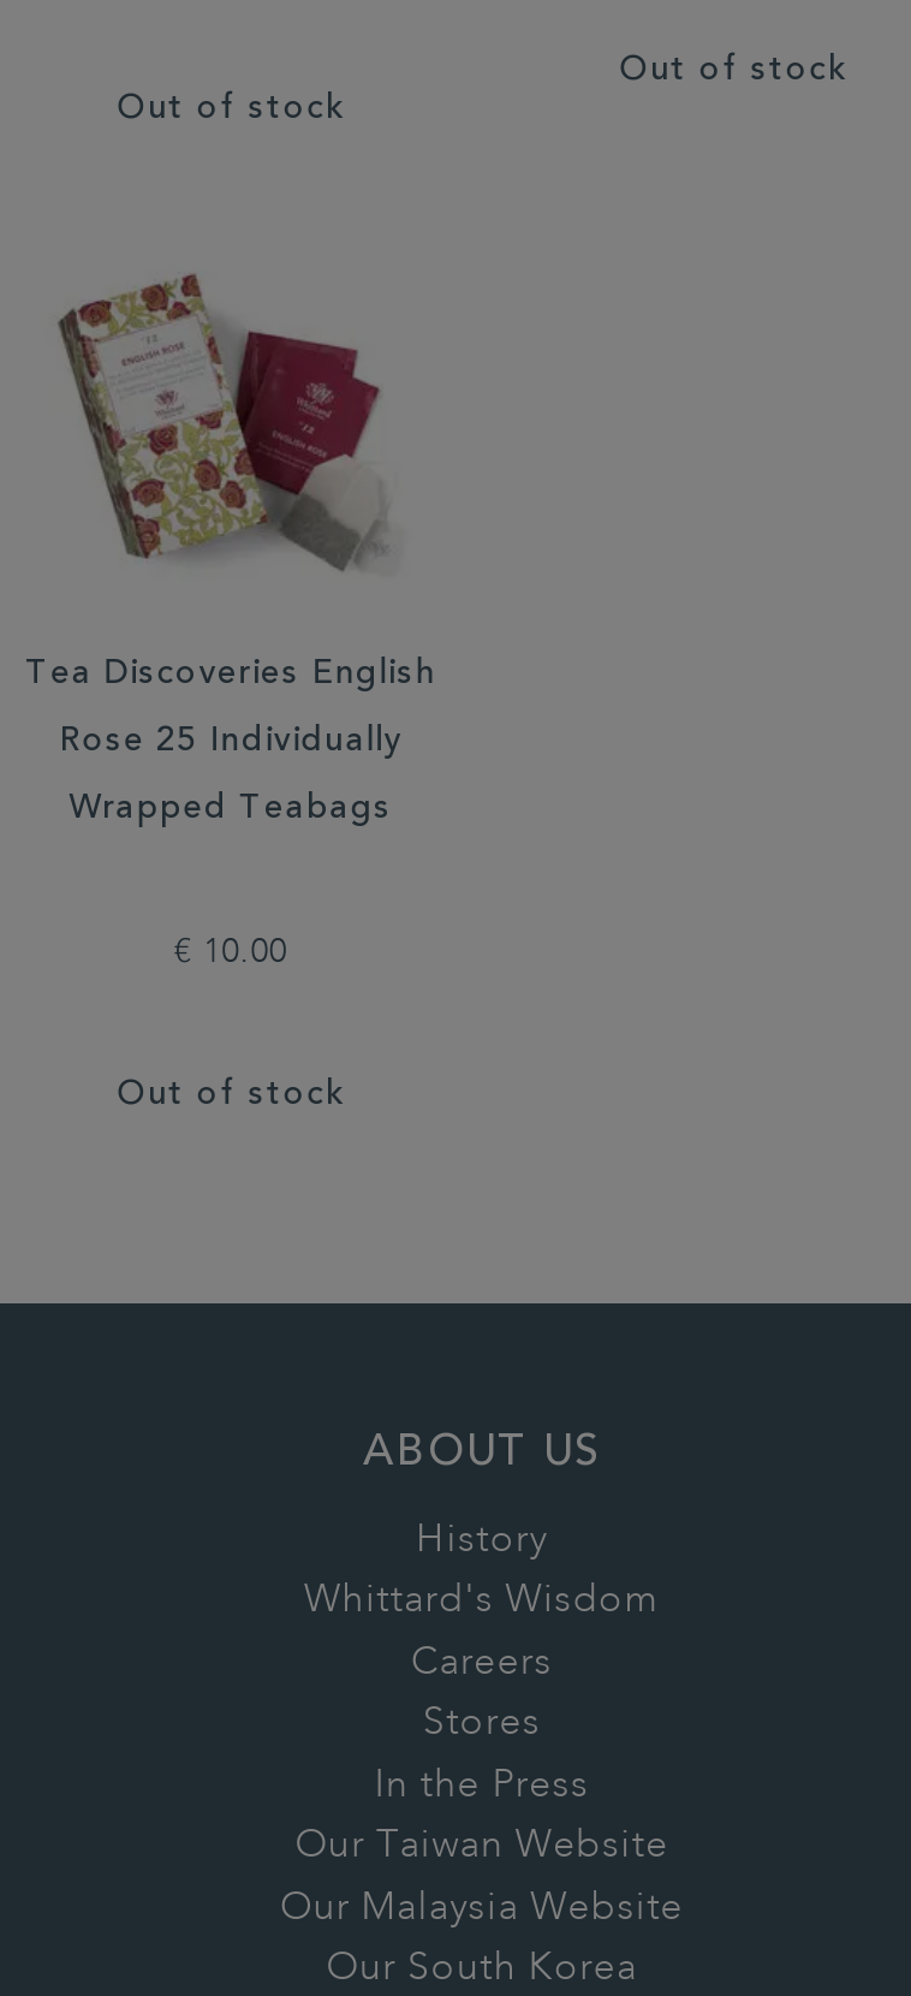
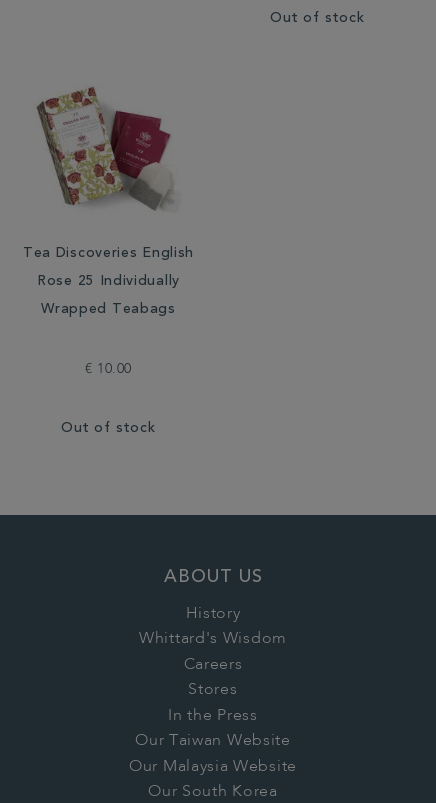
[117,94,344,127] Out of stock -> none

